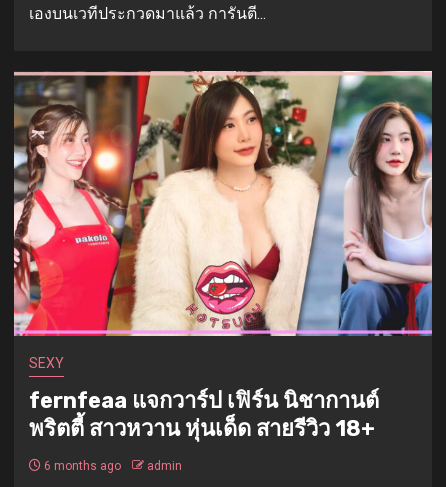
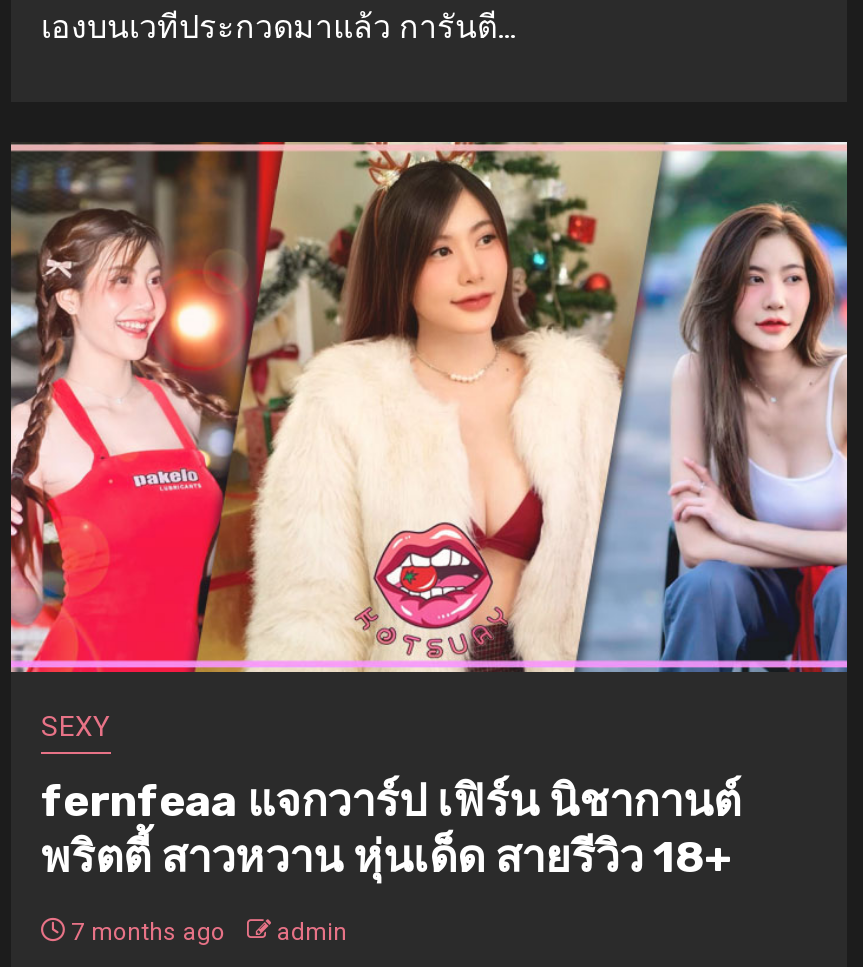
[41,459,182,473] 6 months ago admin -> [65,918,347,946] 7 months ago admin

